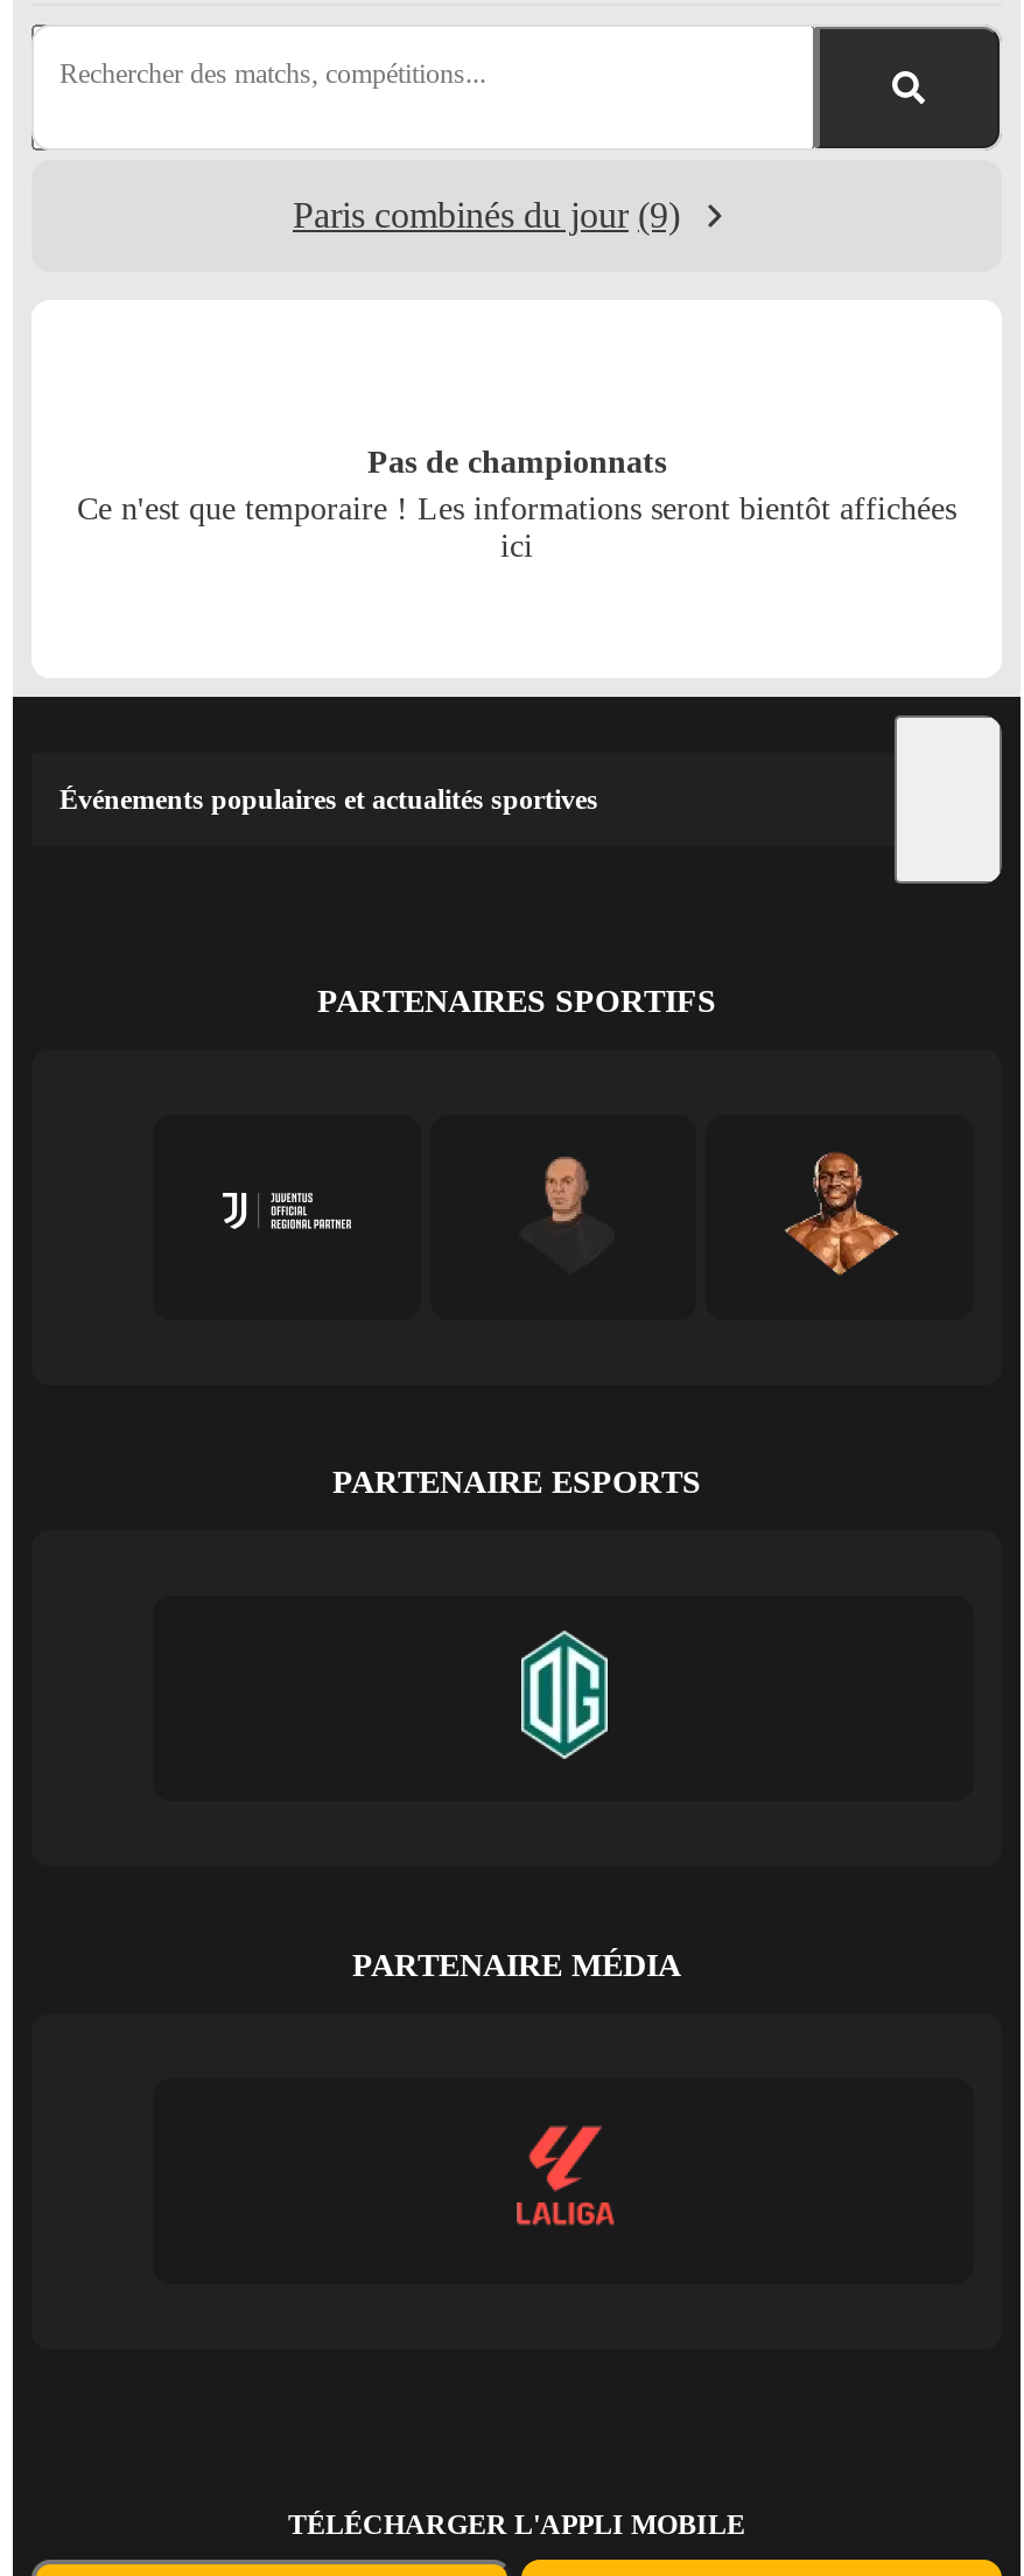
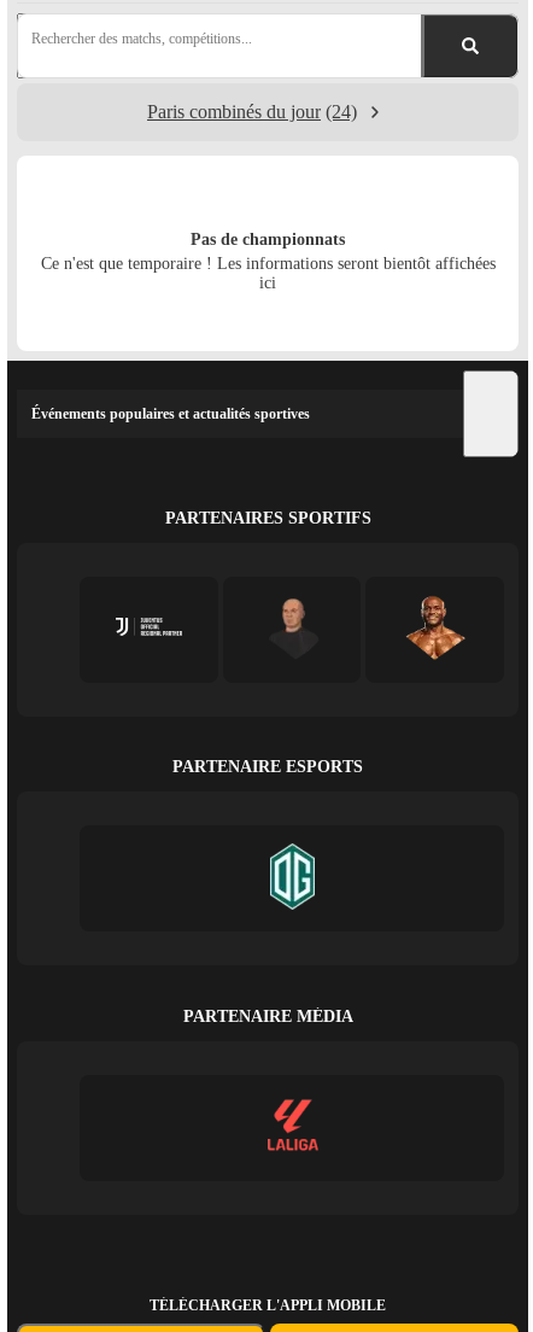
[293,195,680,235] Paris combinés du jour (9) -> [147,101,357,122] Paris combinés du jour (24)

